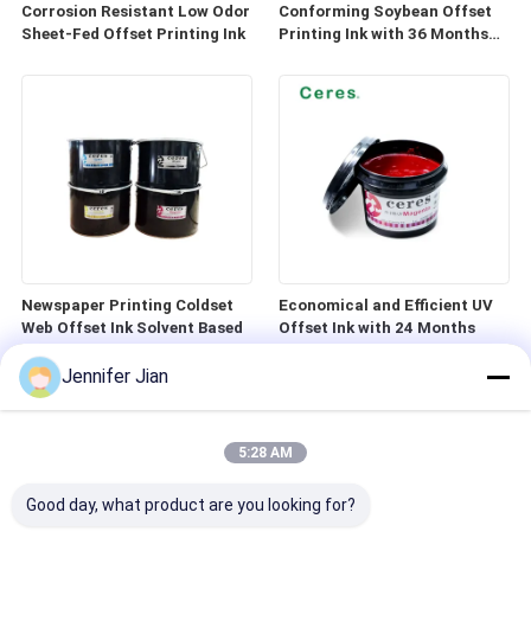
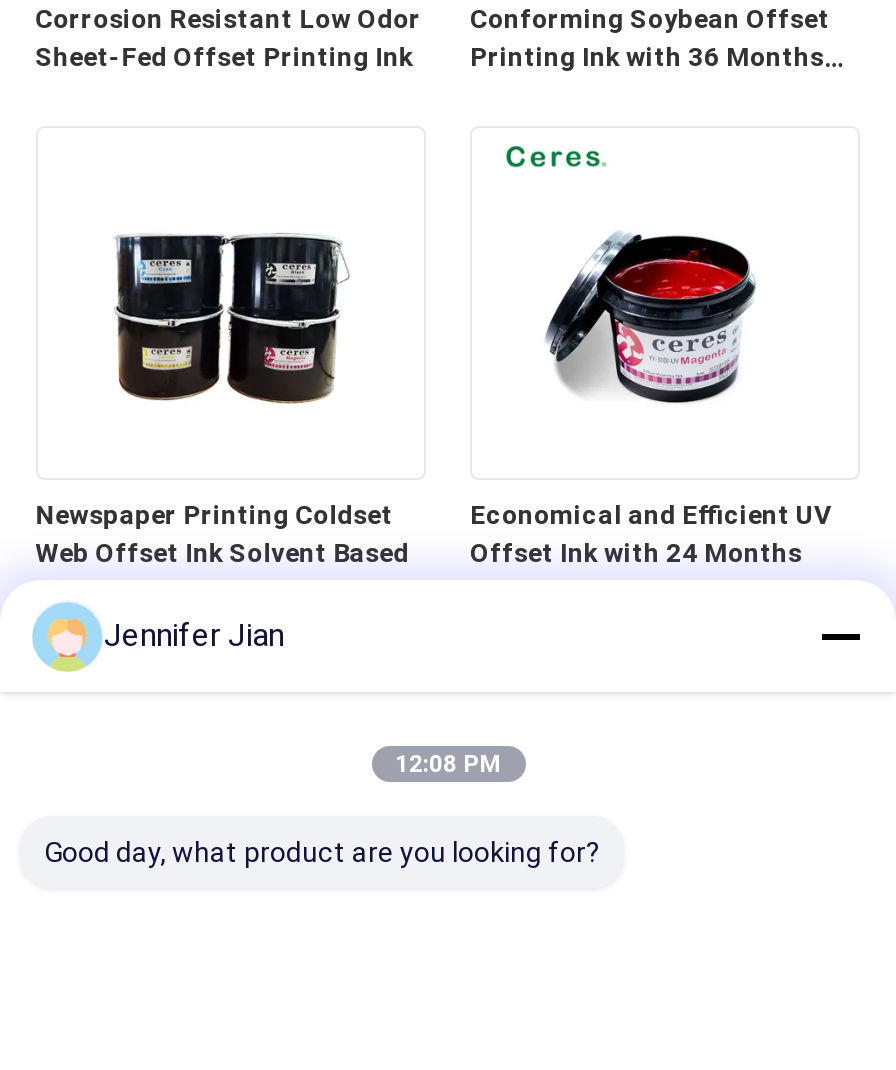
[238,444,293,461] 5:28 AM -> [395,750,501,778] 12:08 PM

